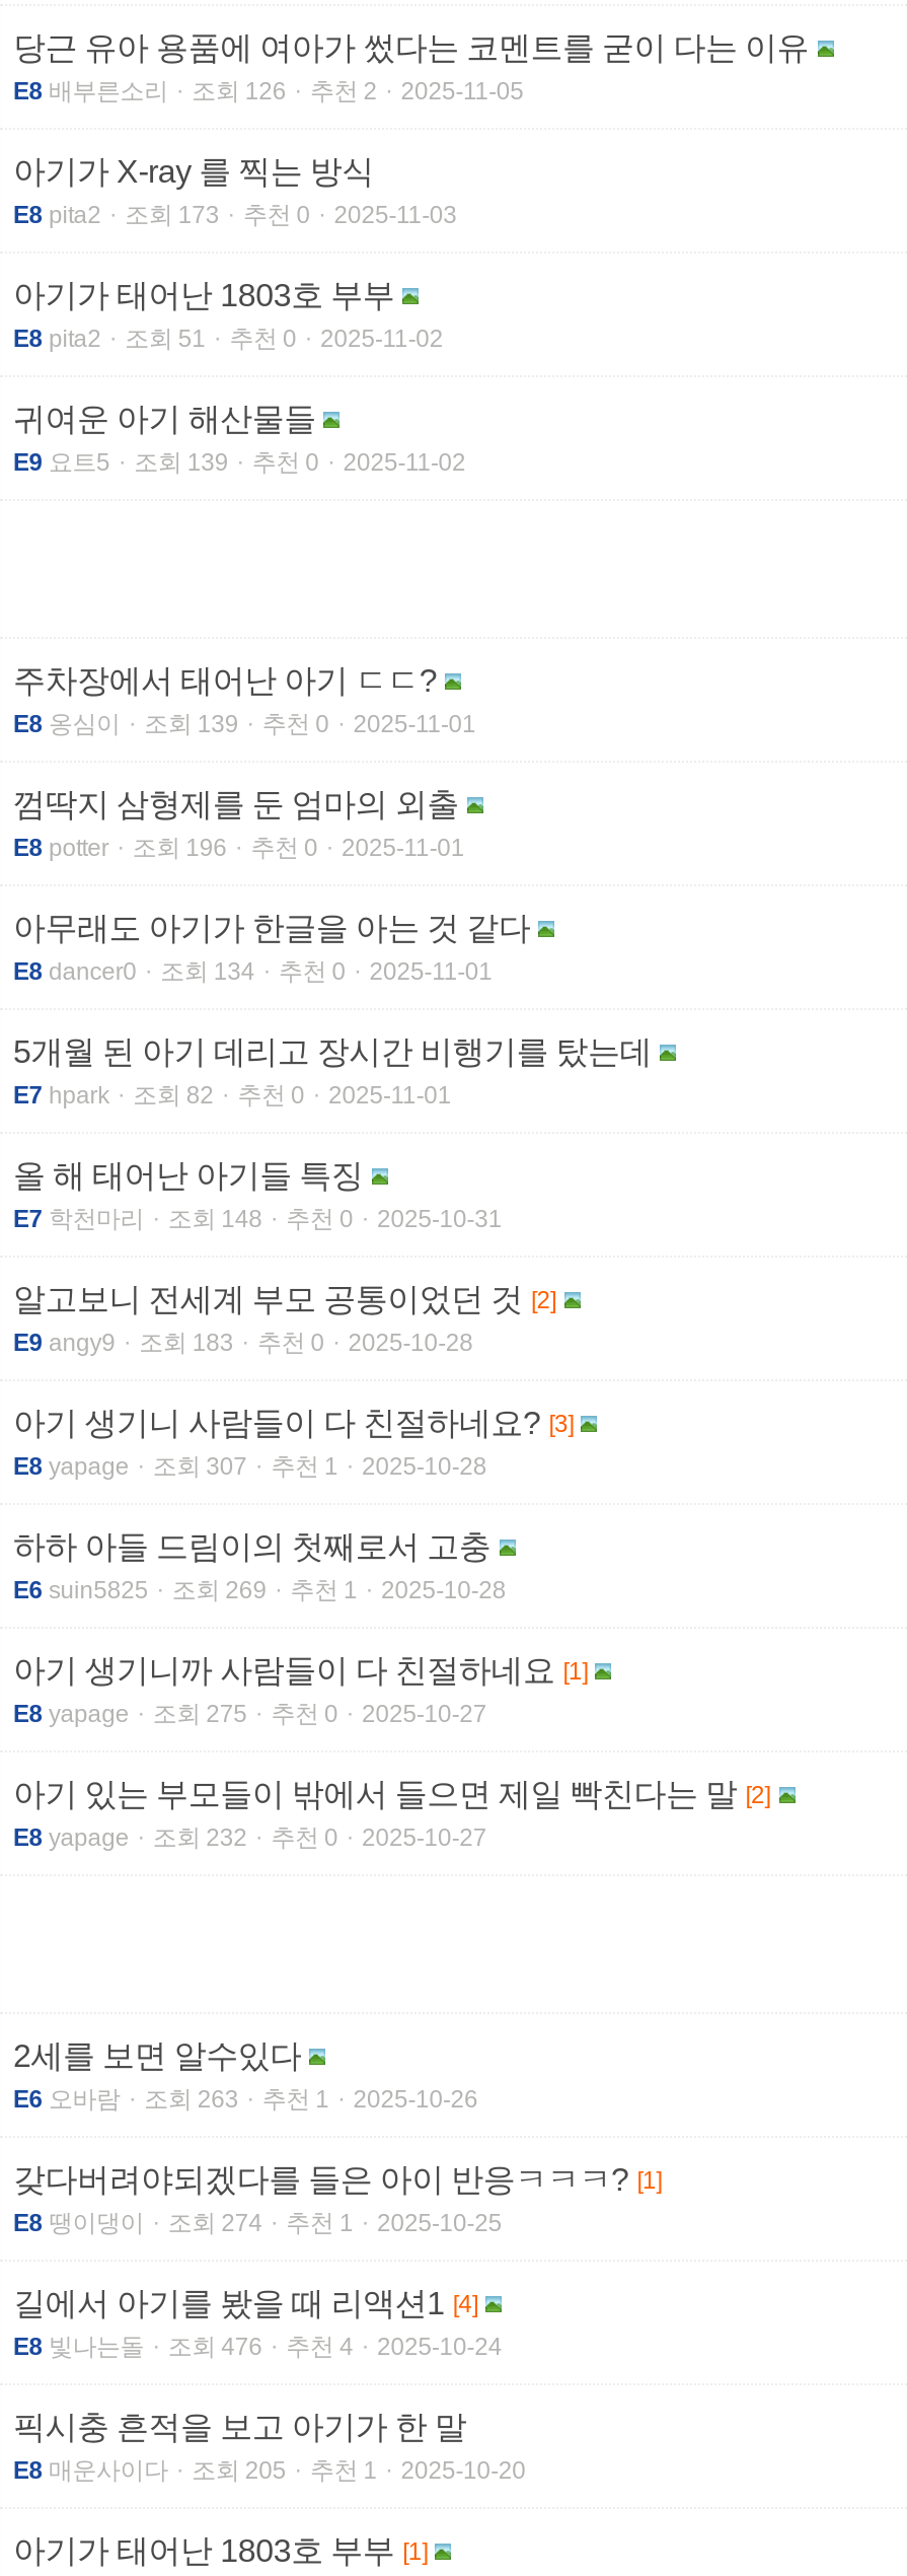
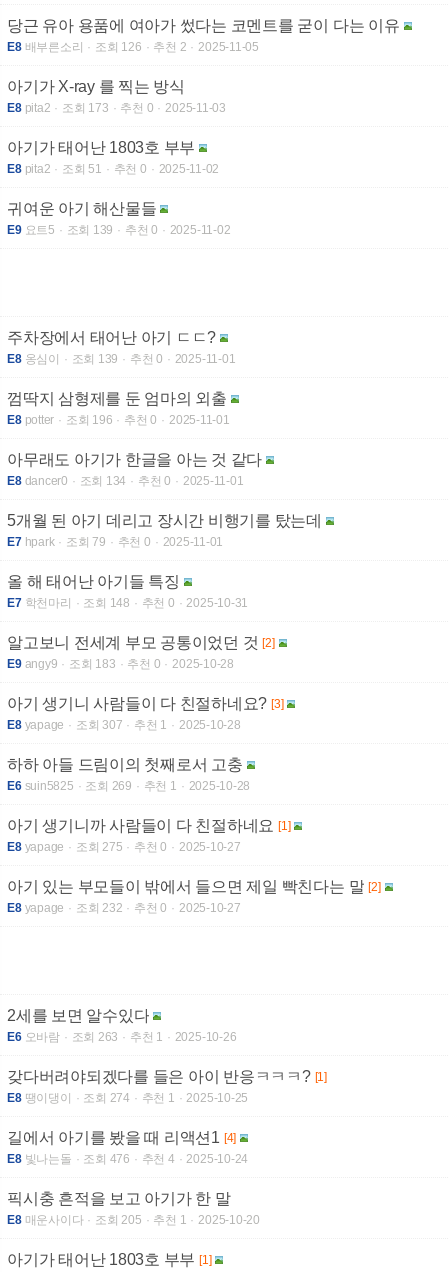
[13,1081,451,1109] E7 hpark 조회 82 추천 0 2025-11-01 -> [7,535,223,549] E7 hpark 조회 79 추천 0 2025-11-01

